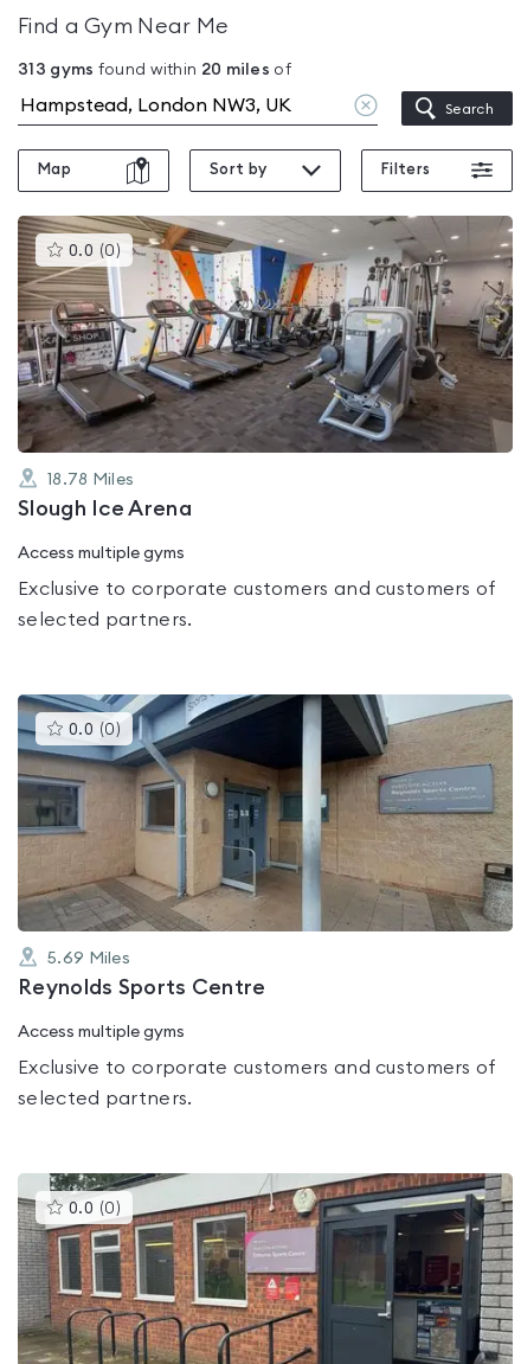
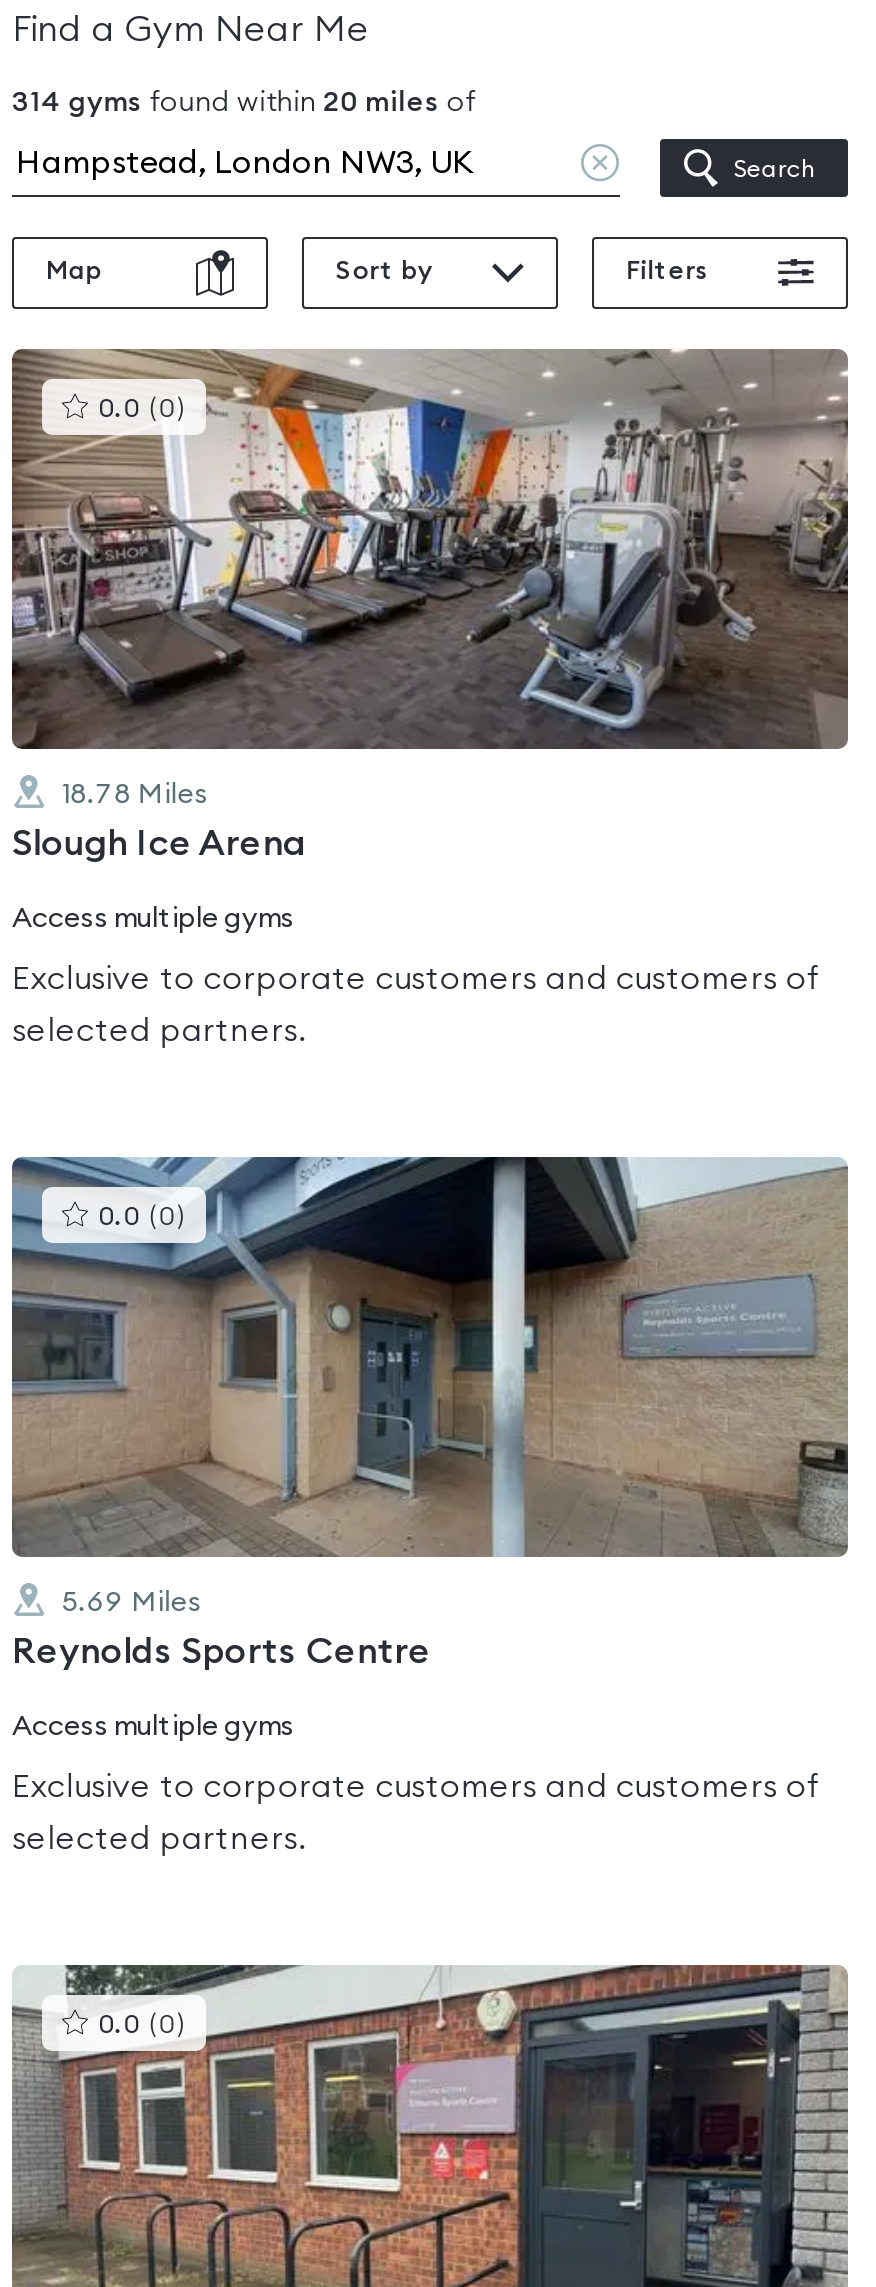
[18,62,295,78] 313 gyms found within 20 miles of -> [12,89,482,117] 314 gyms found within 20 miles of

